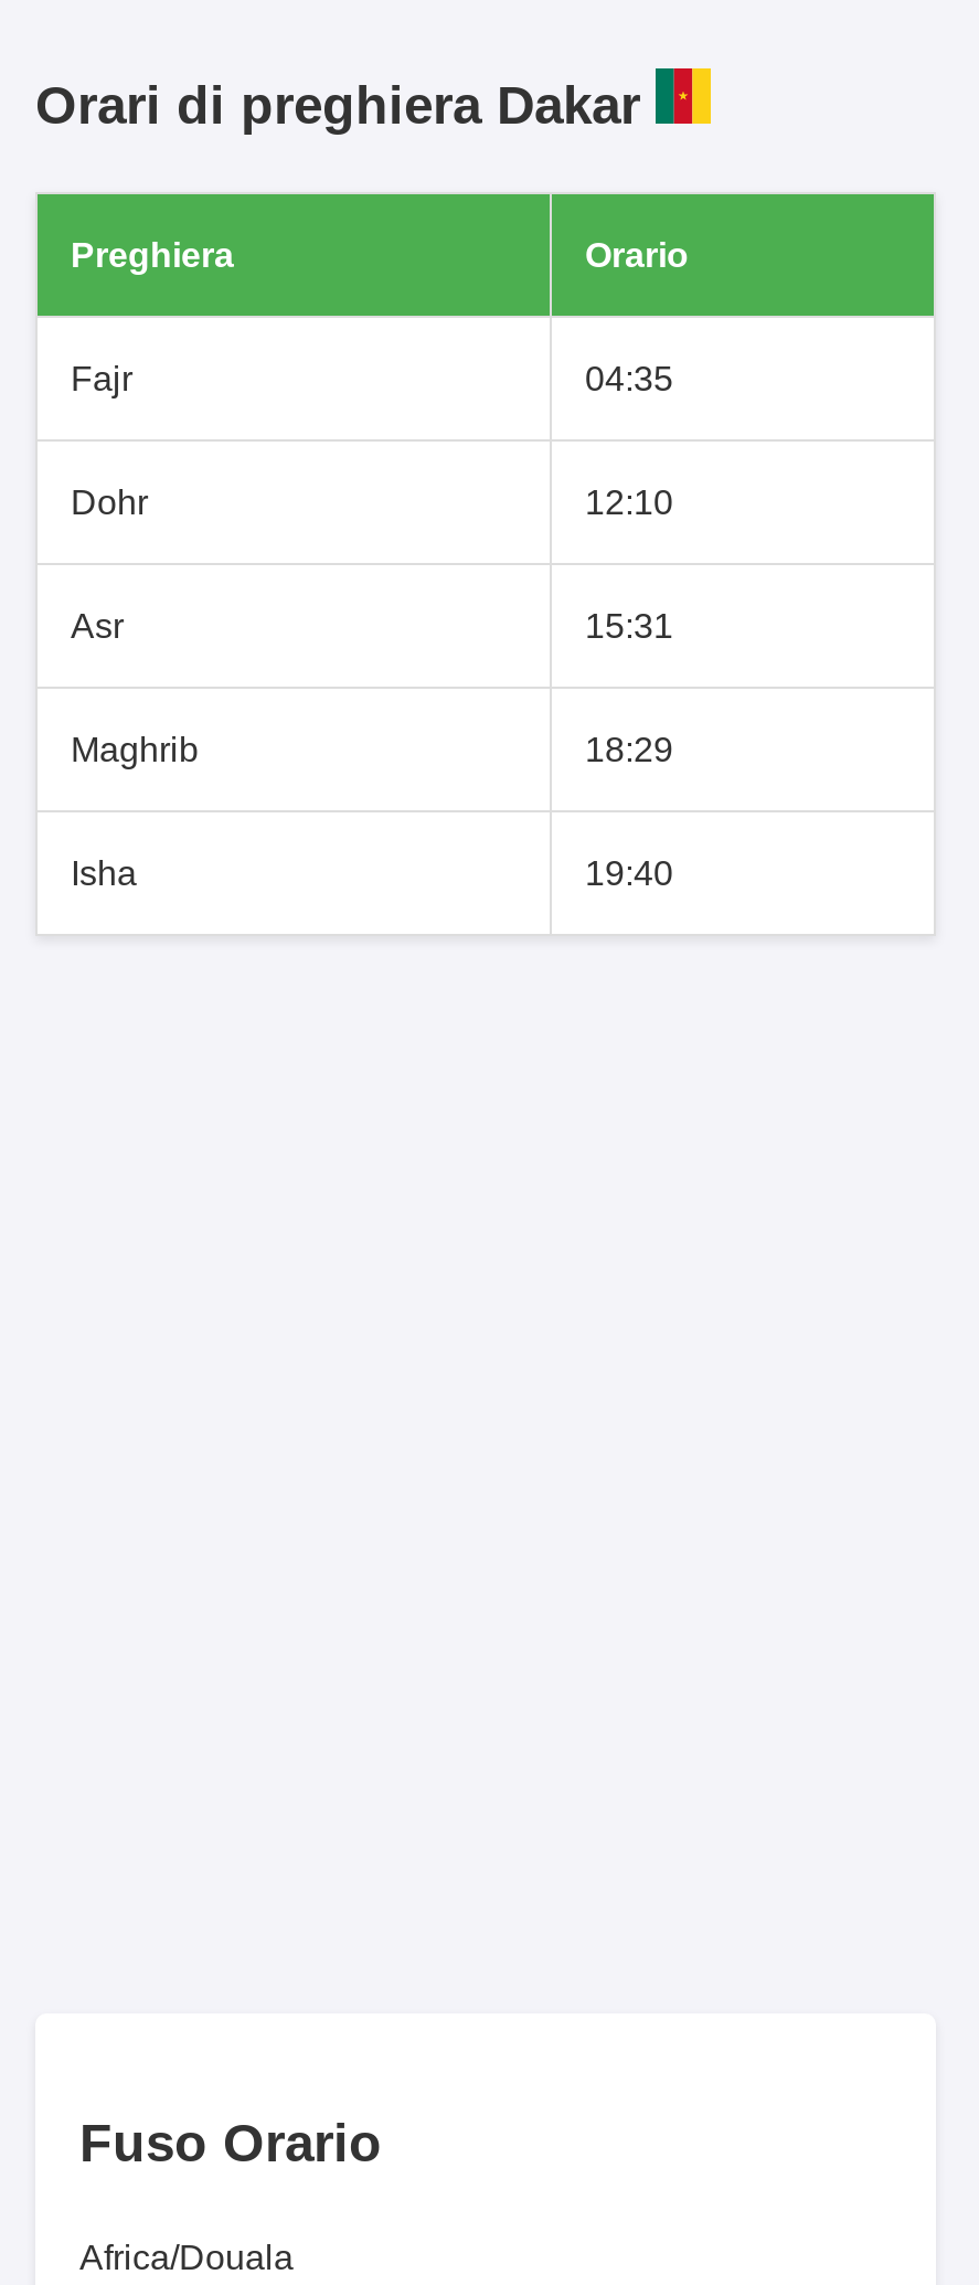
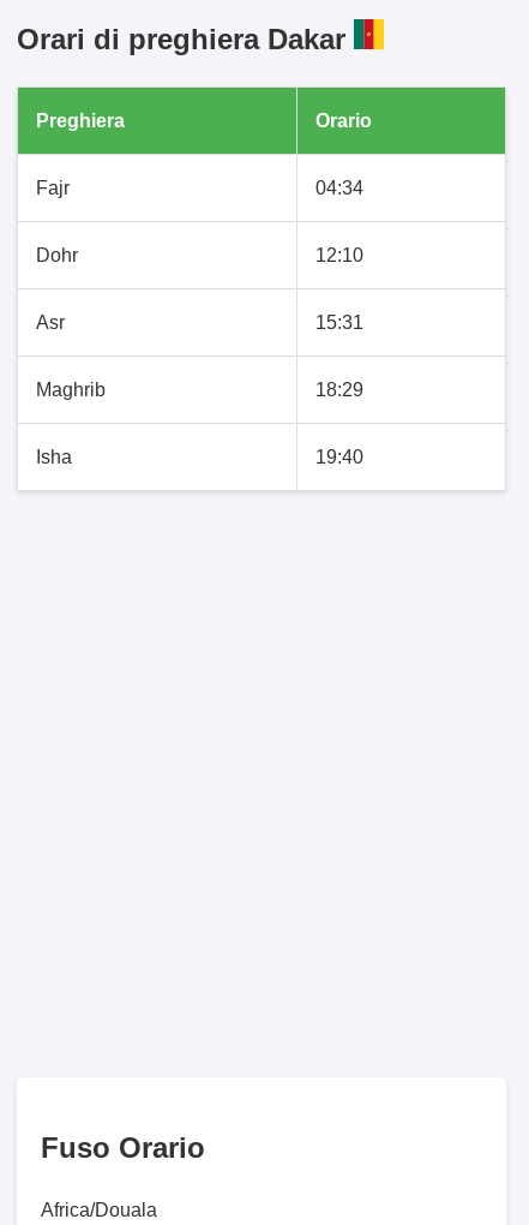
[585,359,673,397] 04:35 -> [315,178,363,198] 04:34

